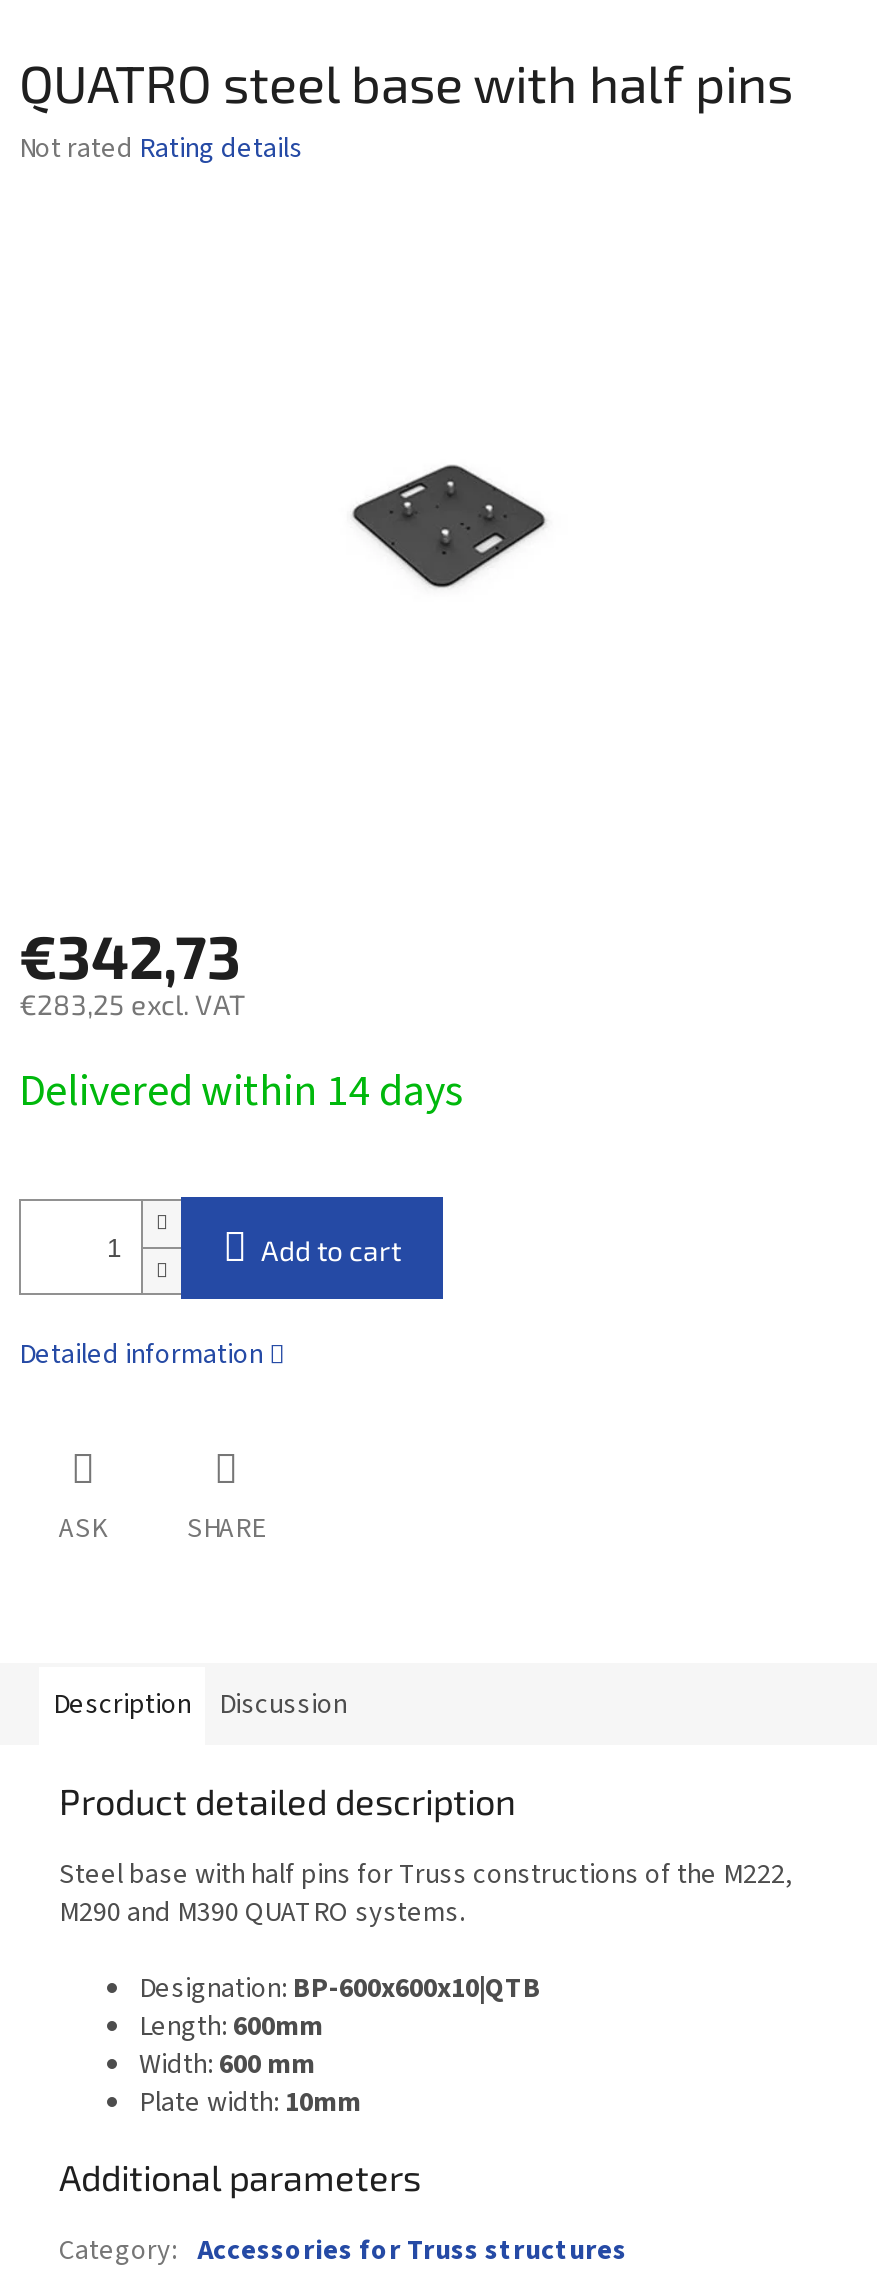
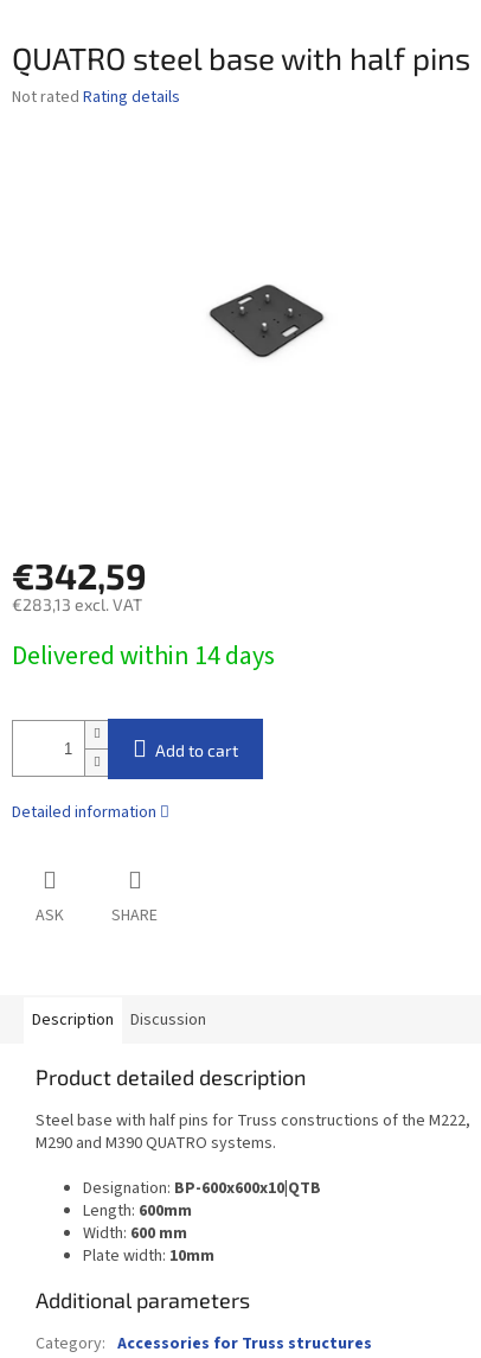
[19,919,241,991] €342,73 -> [12,554,147,596] €342,59
[19,987,245,1021] €283,25 excl. VAT -> [12,594,142,614] €283,13 excl. VAT

